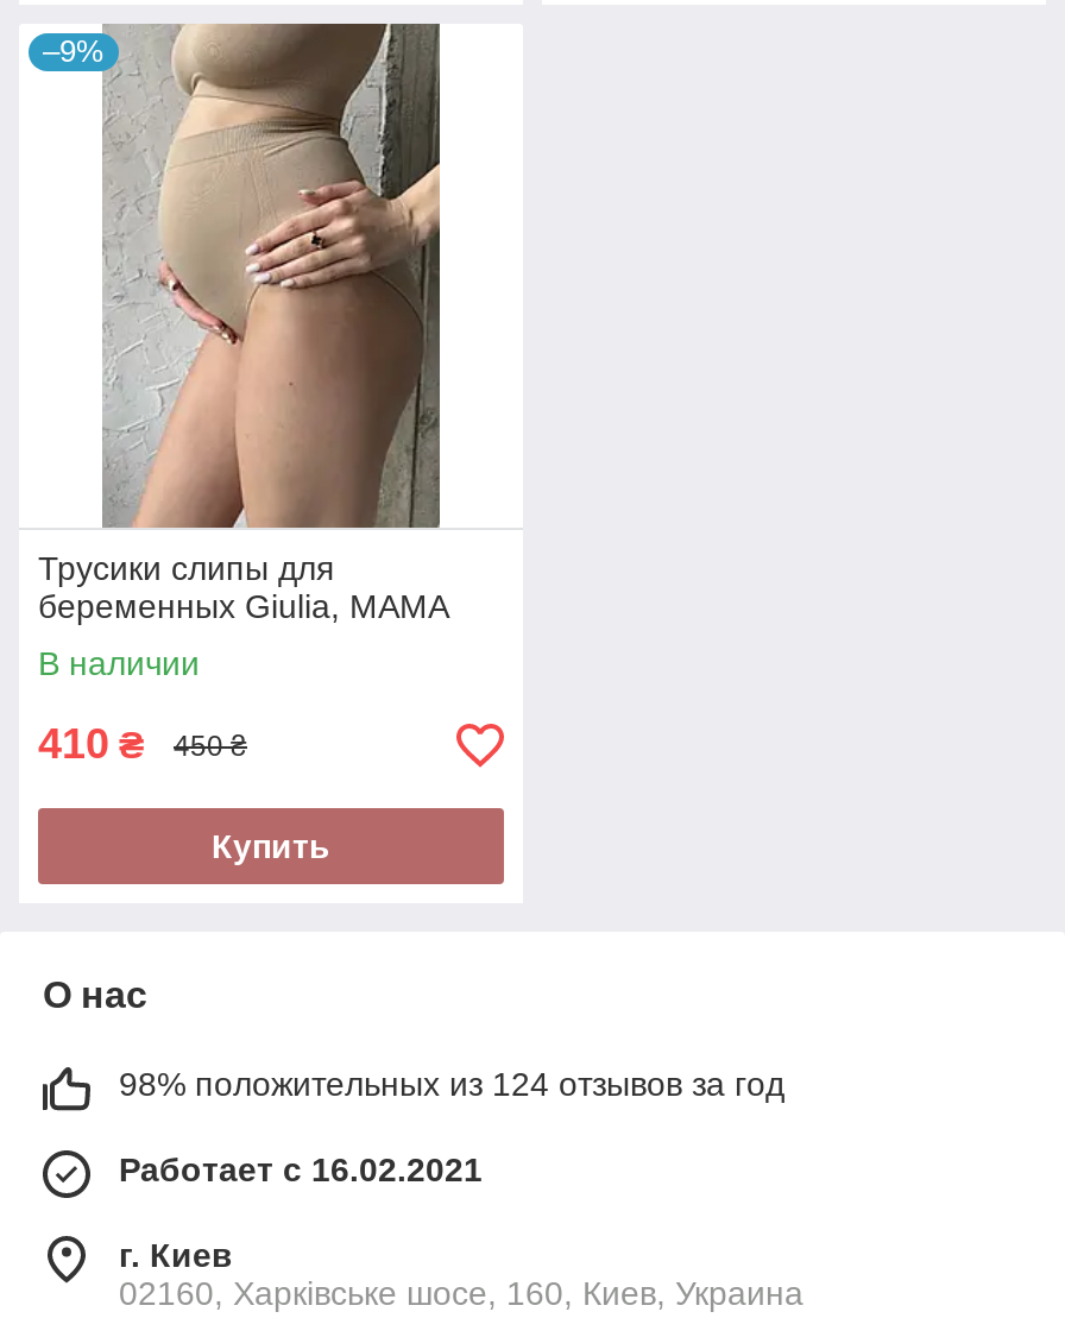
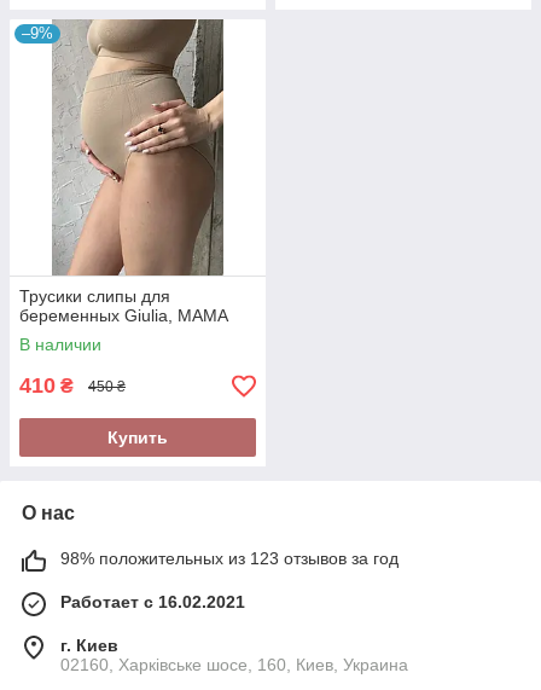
[119,1066,784,1104] 98% положительных из 124 отзывов за год -> [60,549,399,569] 98% положительных из 123 отзывов за год

